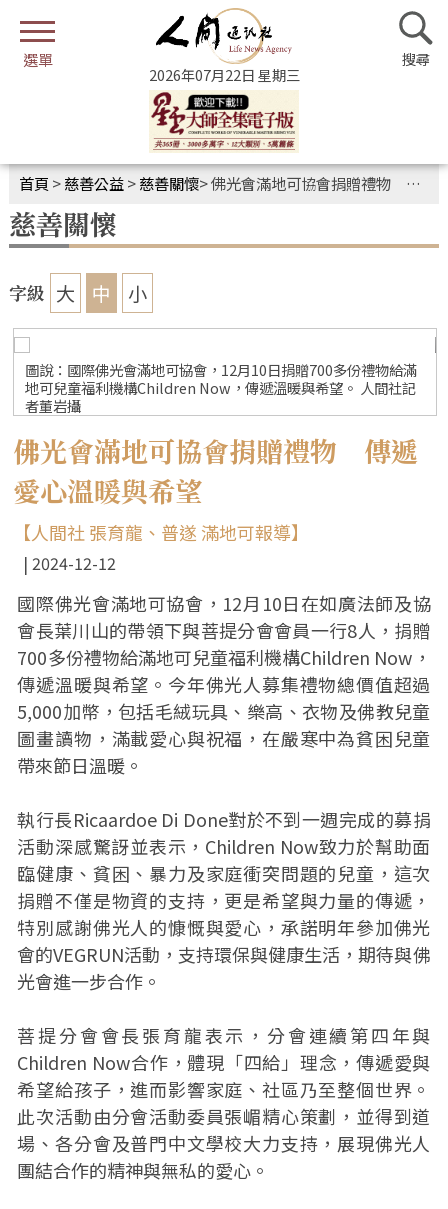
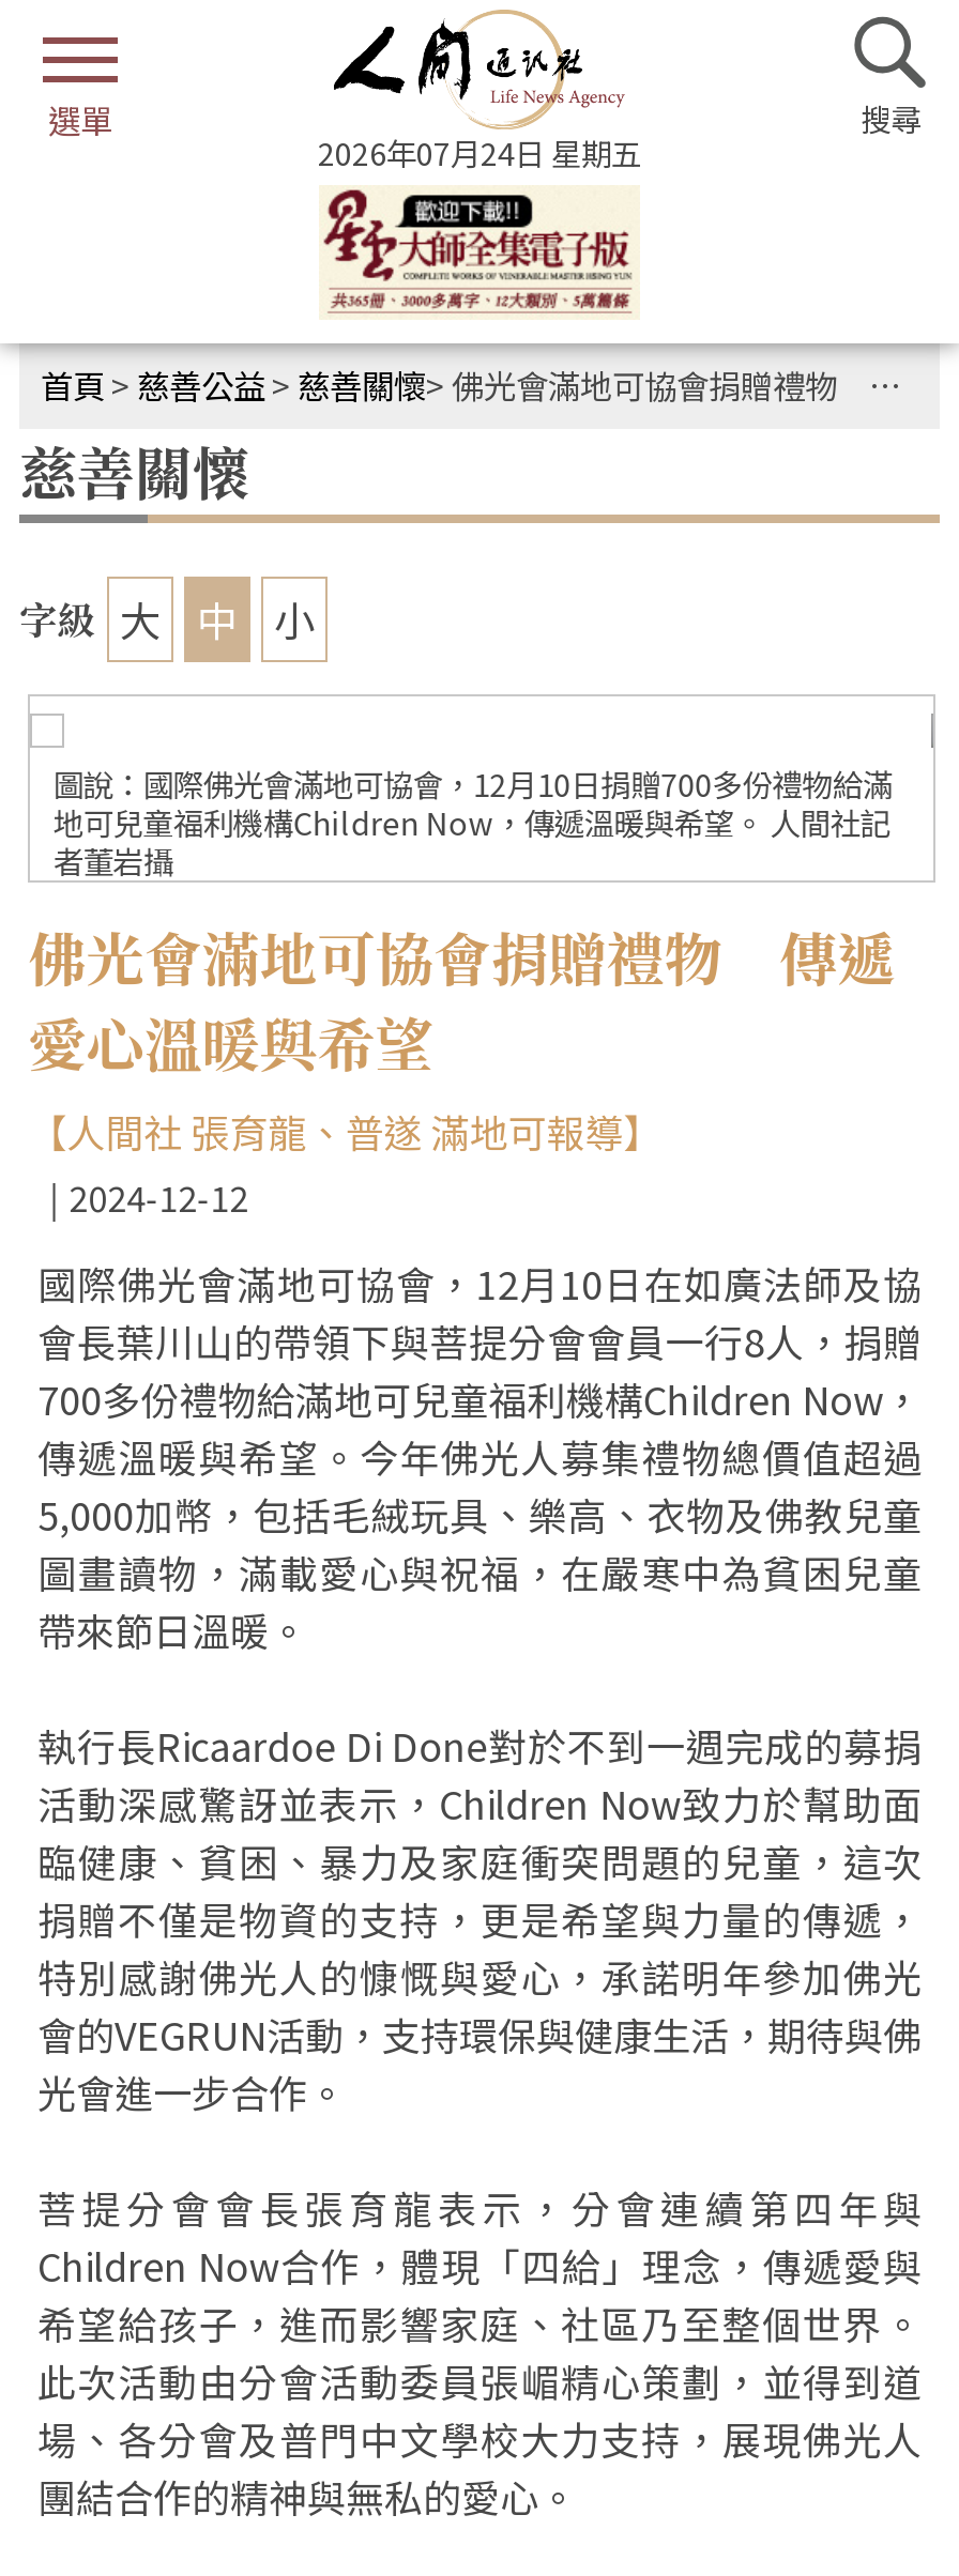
[148,64,299,85] 2026年07月22日 星期三 -> [318,129,641,174] 2026年07月24日 星期五

